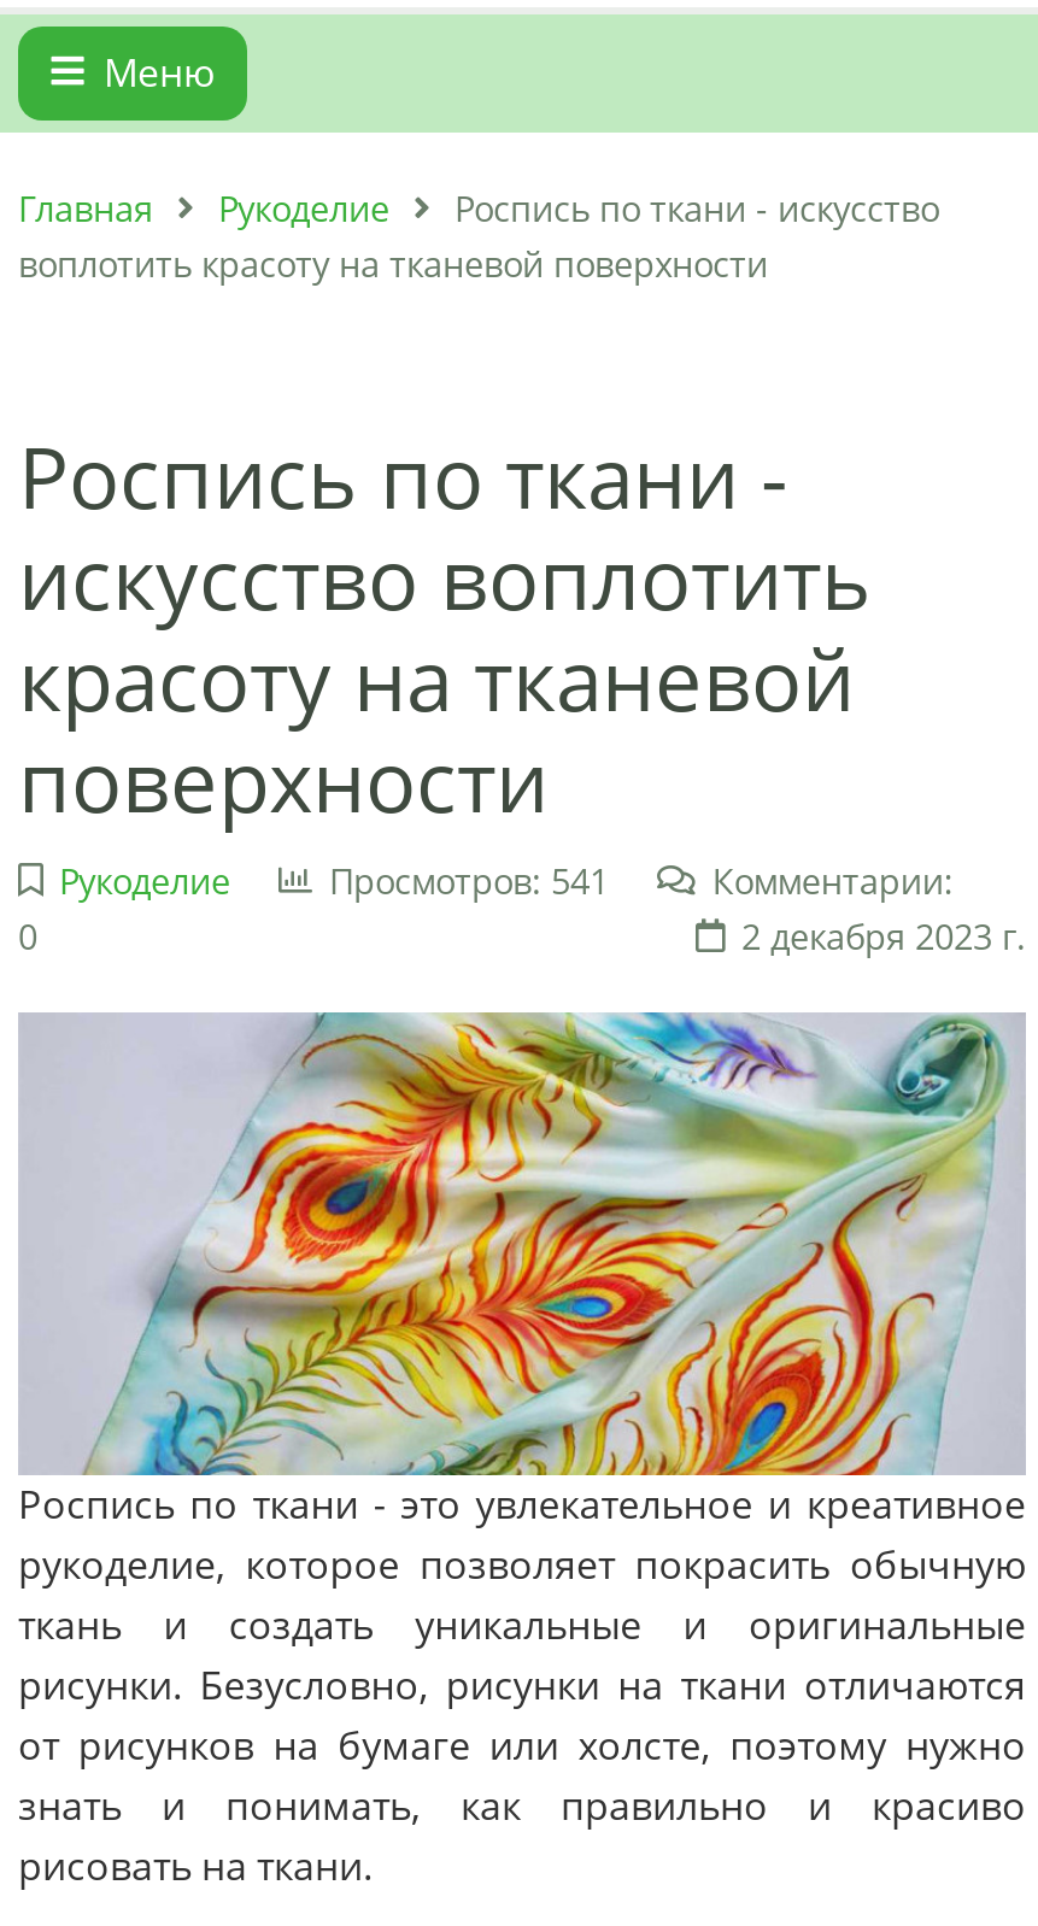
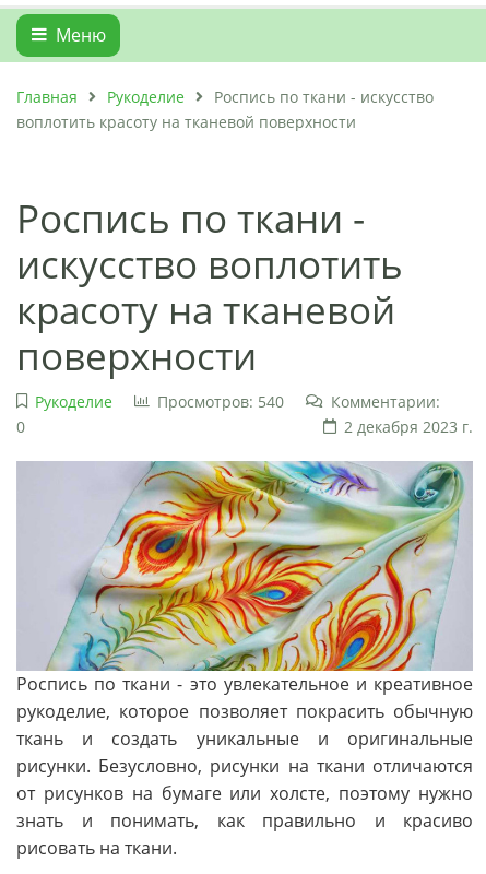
[329,858,609,904] Просмотров: 541 -> [157,391,284,412] Просмотров: 540

